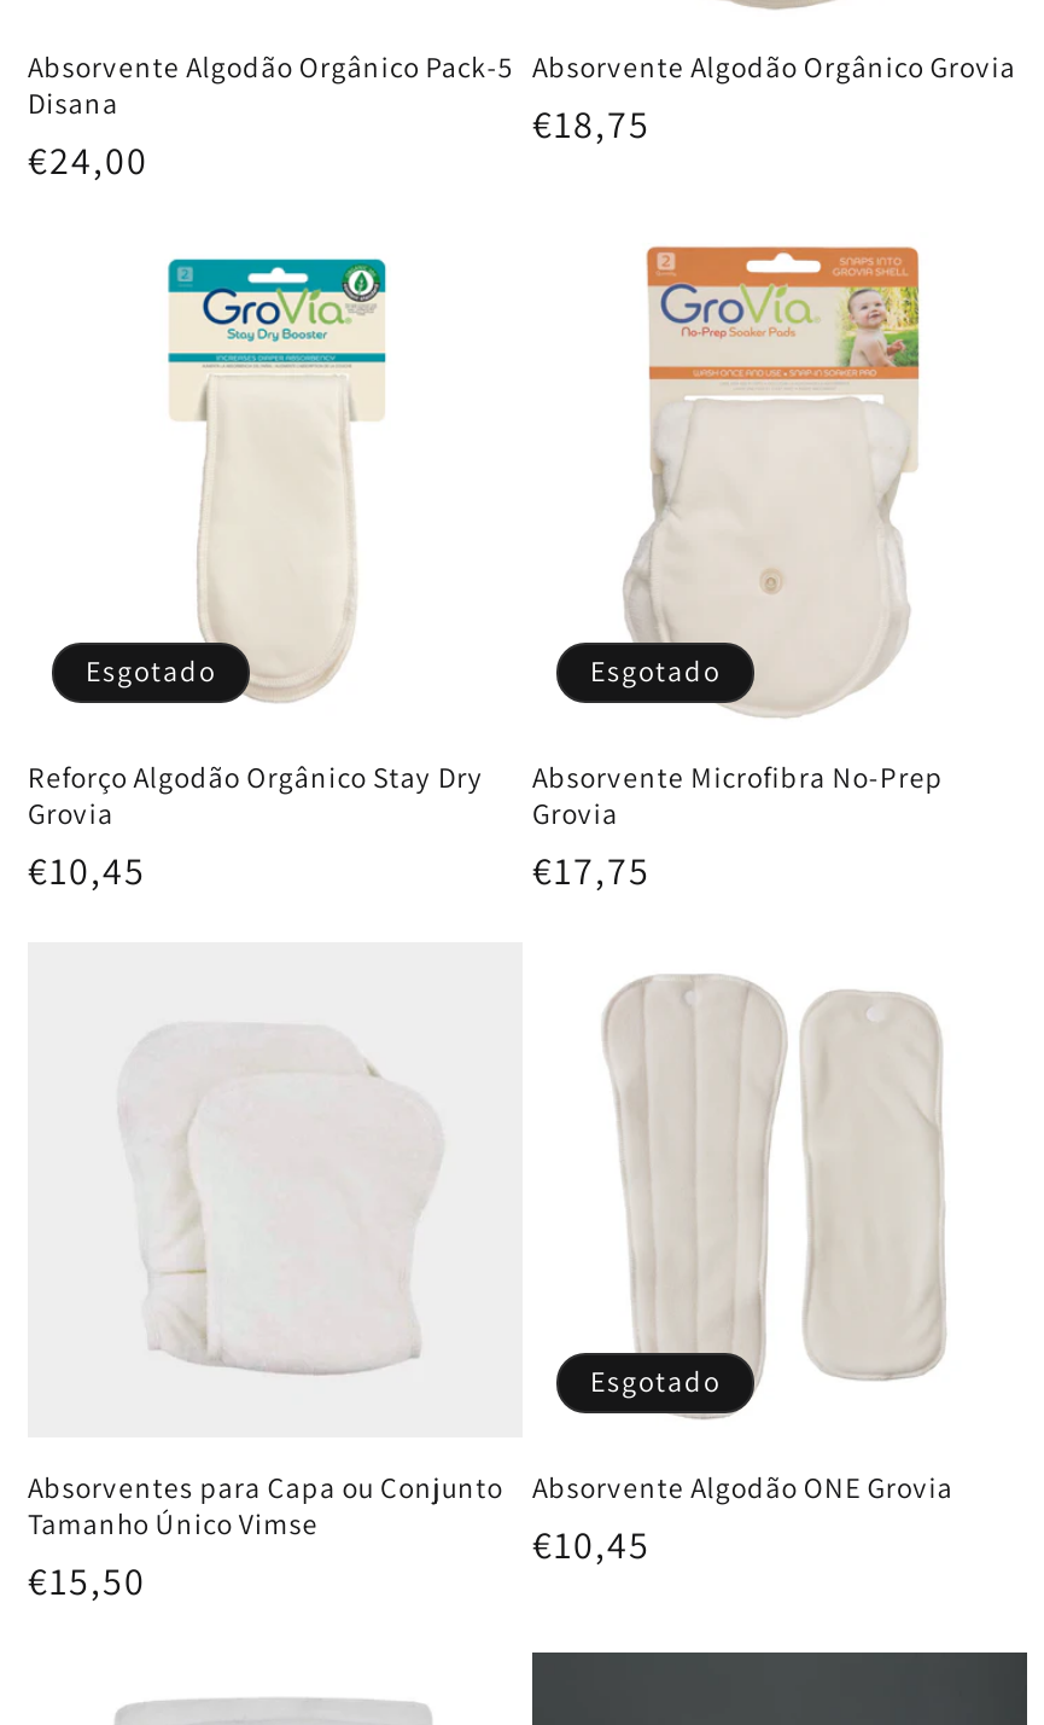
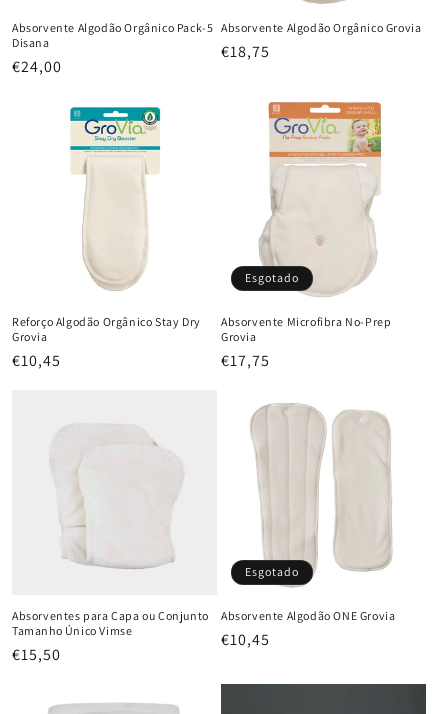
[86,653,216,689] Esgotado -> none

